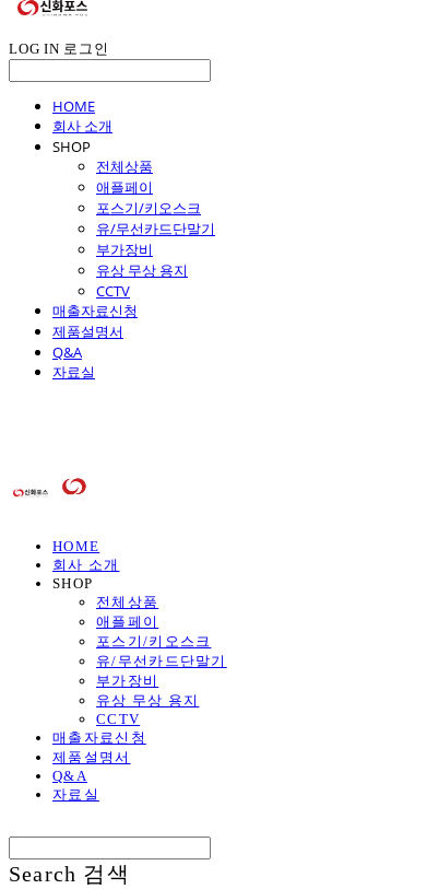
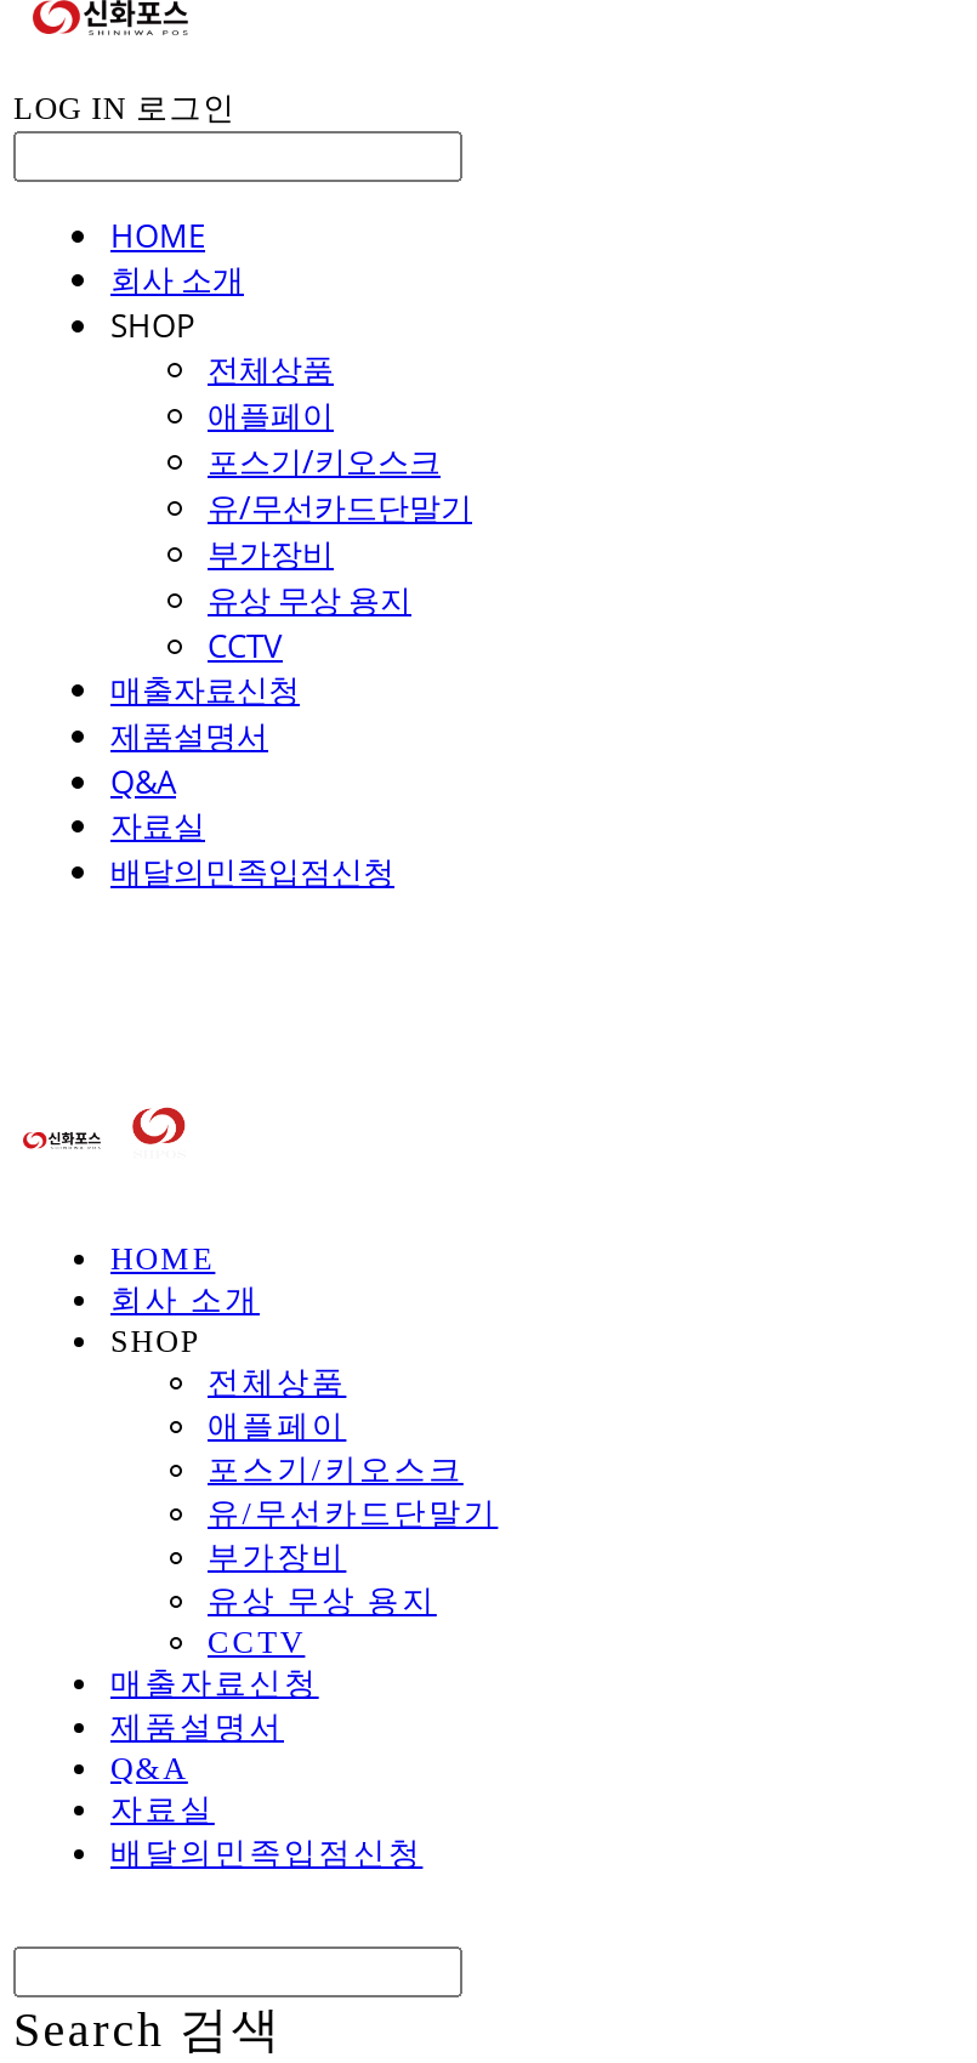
none -> [110,849,394,893] 배달의민족입점신청
none -> [110,1835,423,1871] 배달의민족입점신청

